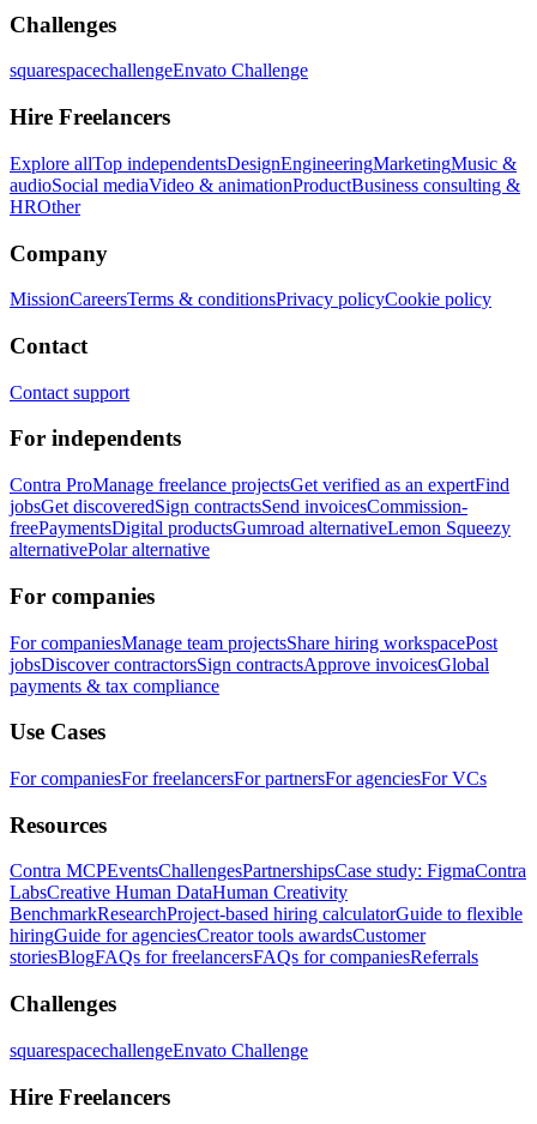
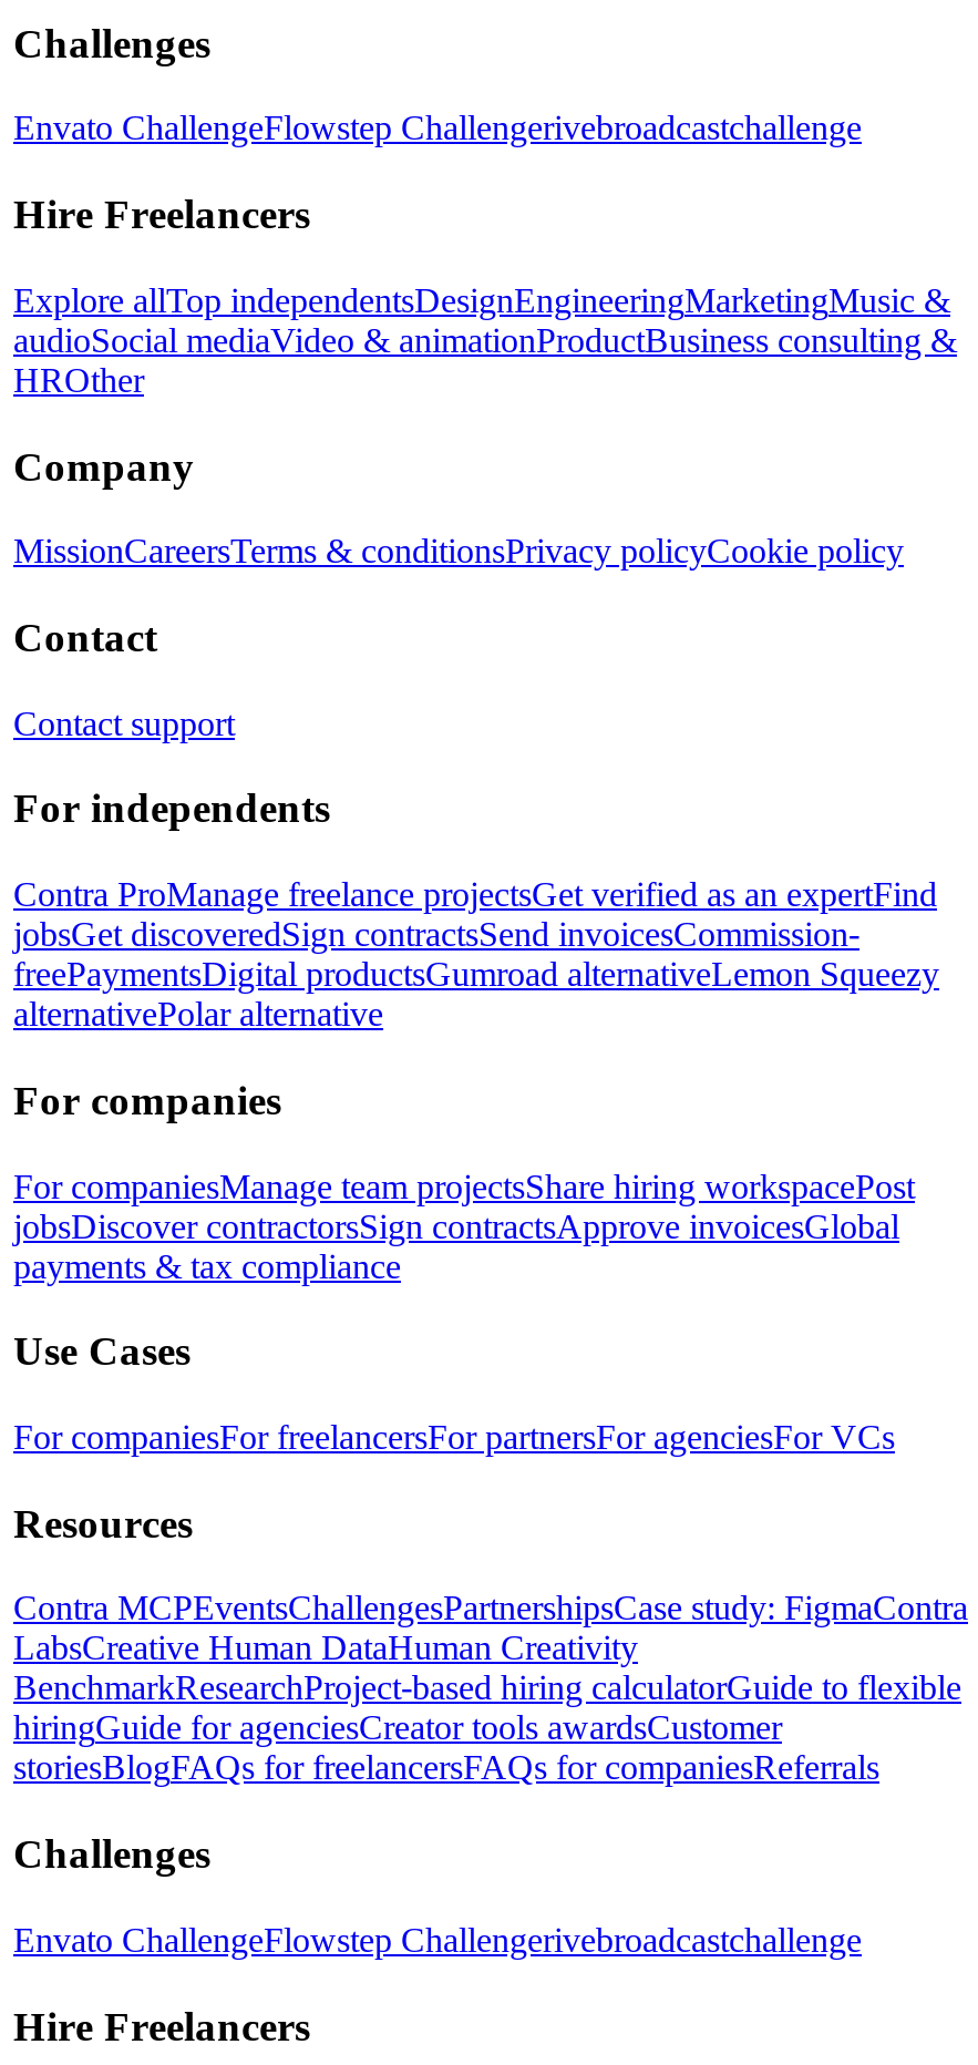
[10,60,308,81] squarespacechallengeEnvato Challenge -> [13,109,862,147] Envato ChallengeFlowstep Challengerivebroadcastchallenge
[10,1040,308,1060] squarespacechallengeEnvato Challenge -> [13,1921,862,1958] Envato ChallengeFlowstep Challengerivebroadcastchallenge

